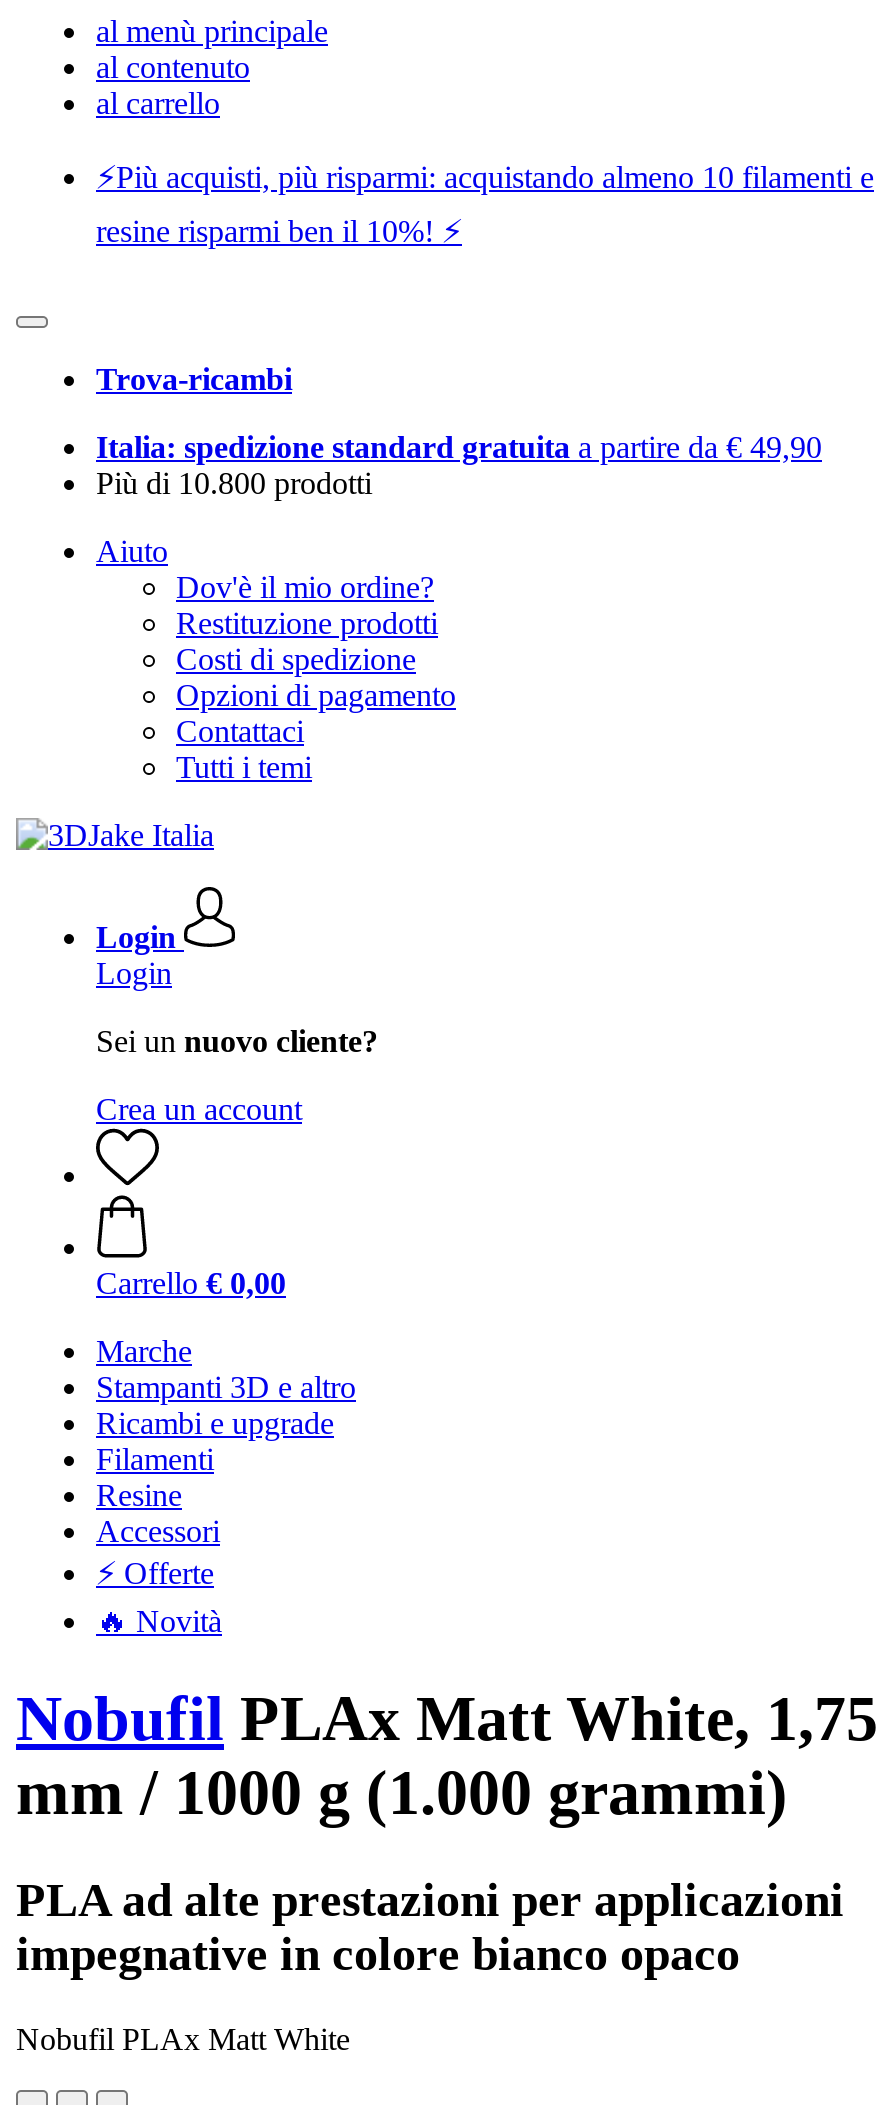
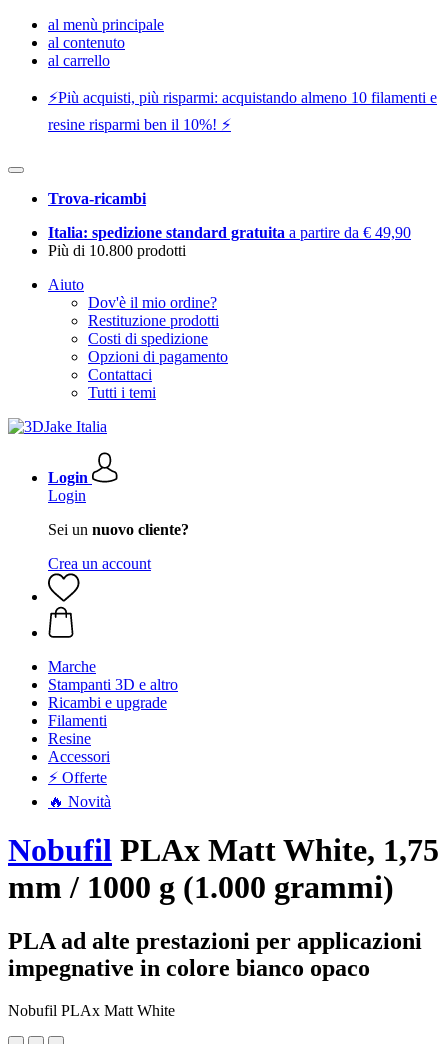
[96,1266,286,1300] Carrello € 0,00 -> none

